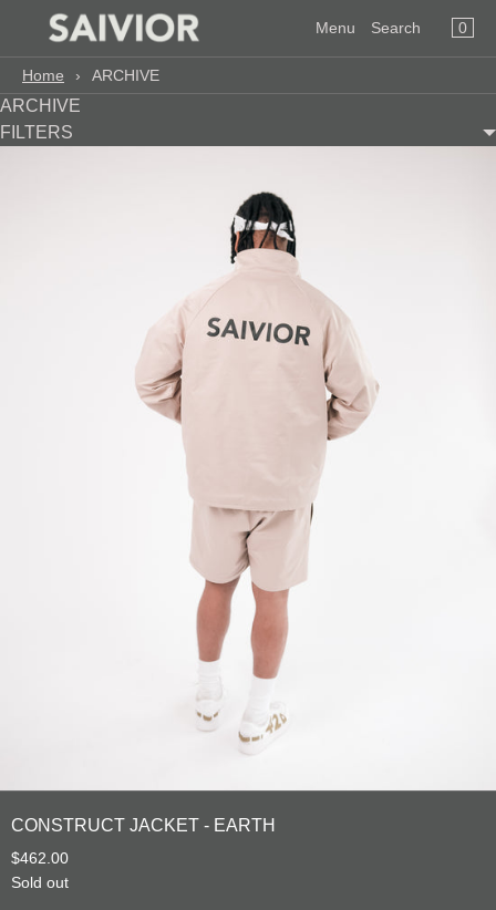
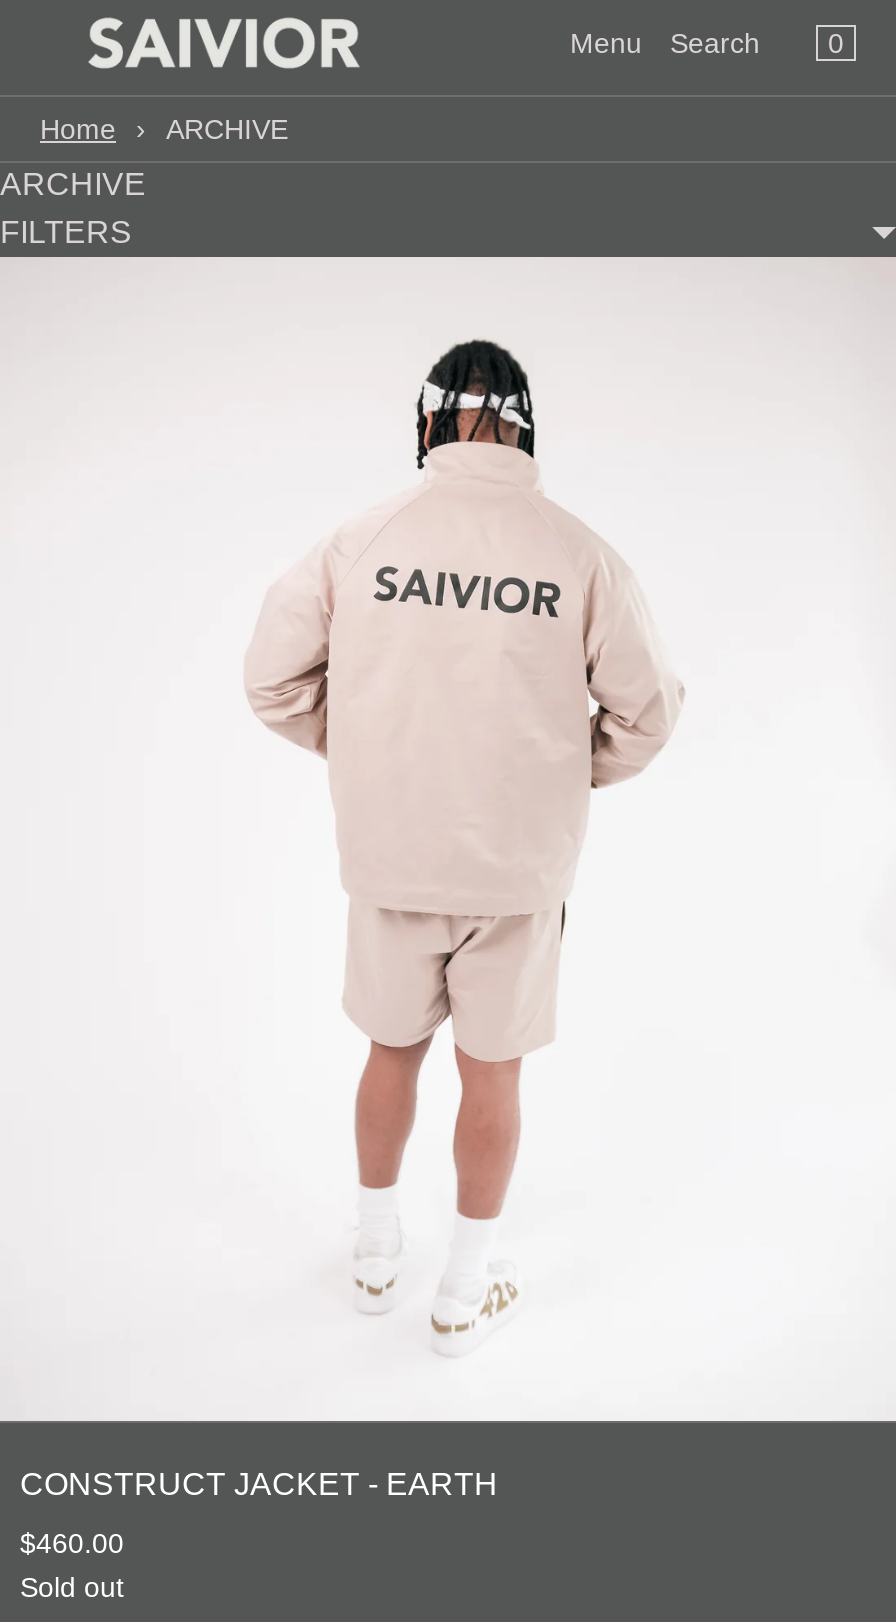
[11,850,69,867] $462.00 -> [20,1528,124,1560] $460.00

